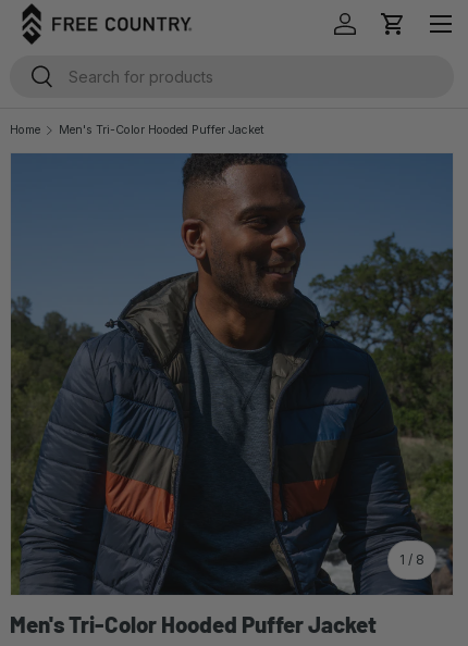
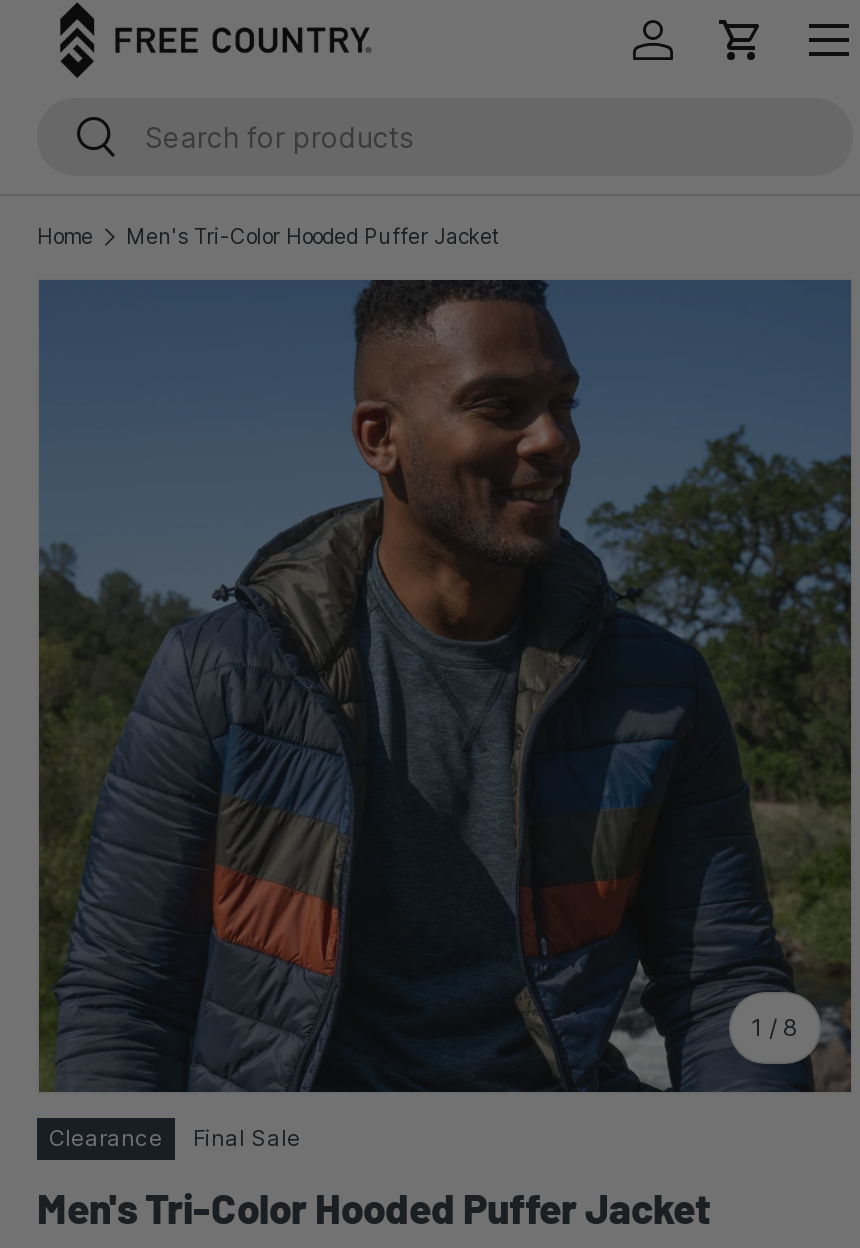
none -> [49,1124,301,1152] Clearance | Final Sale

